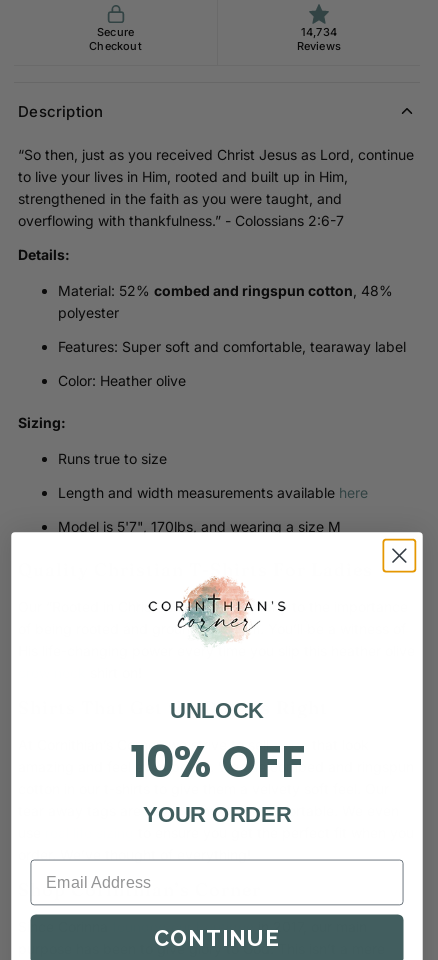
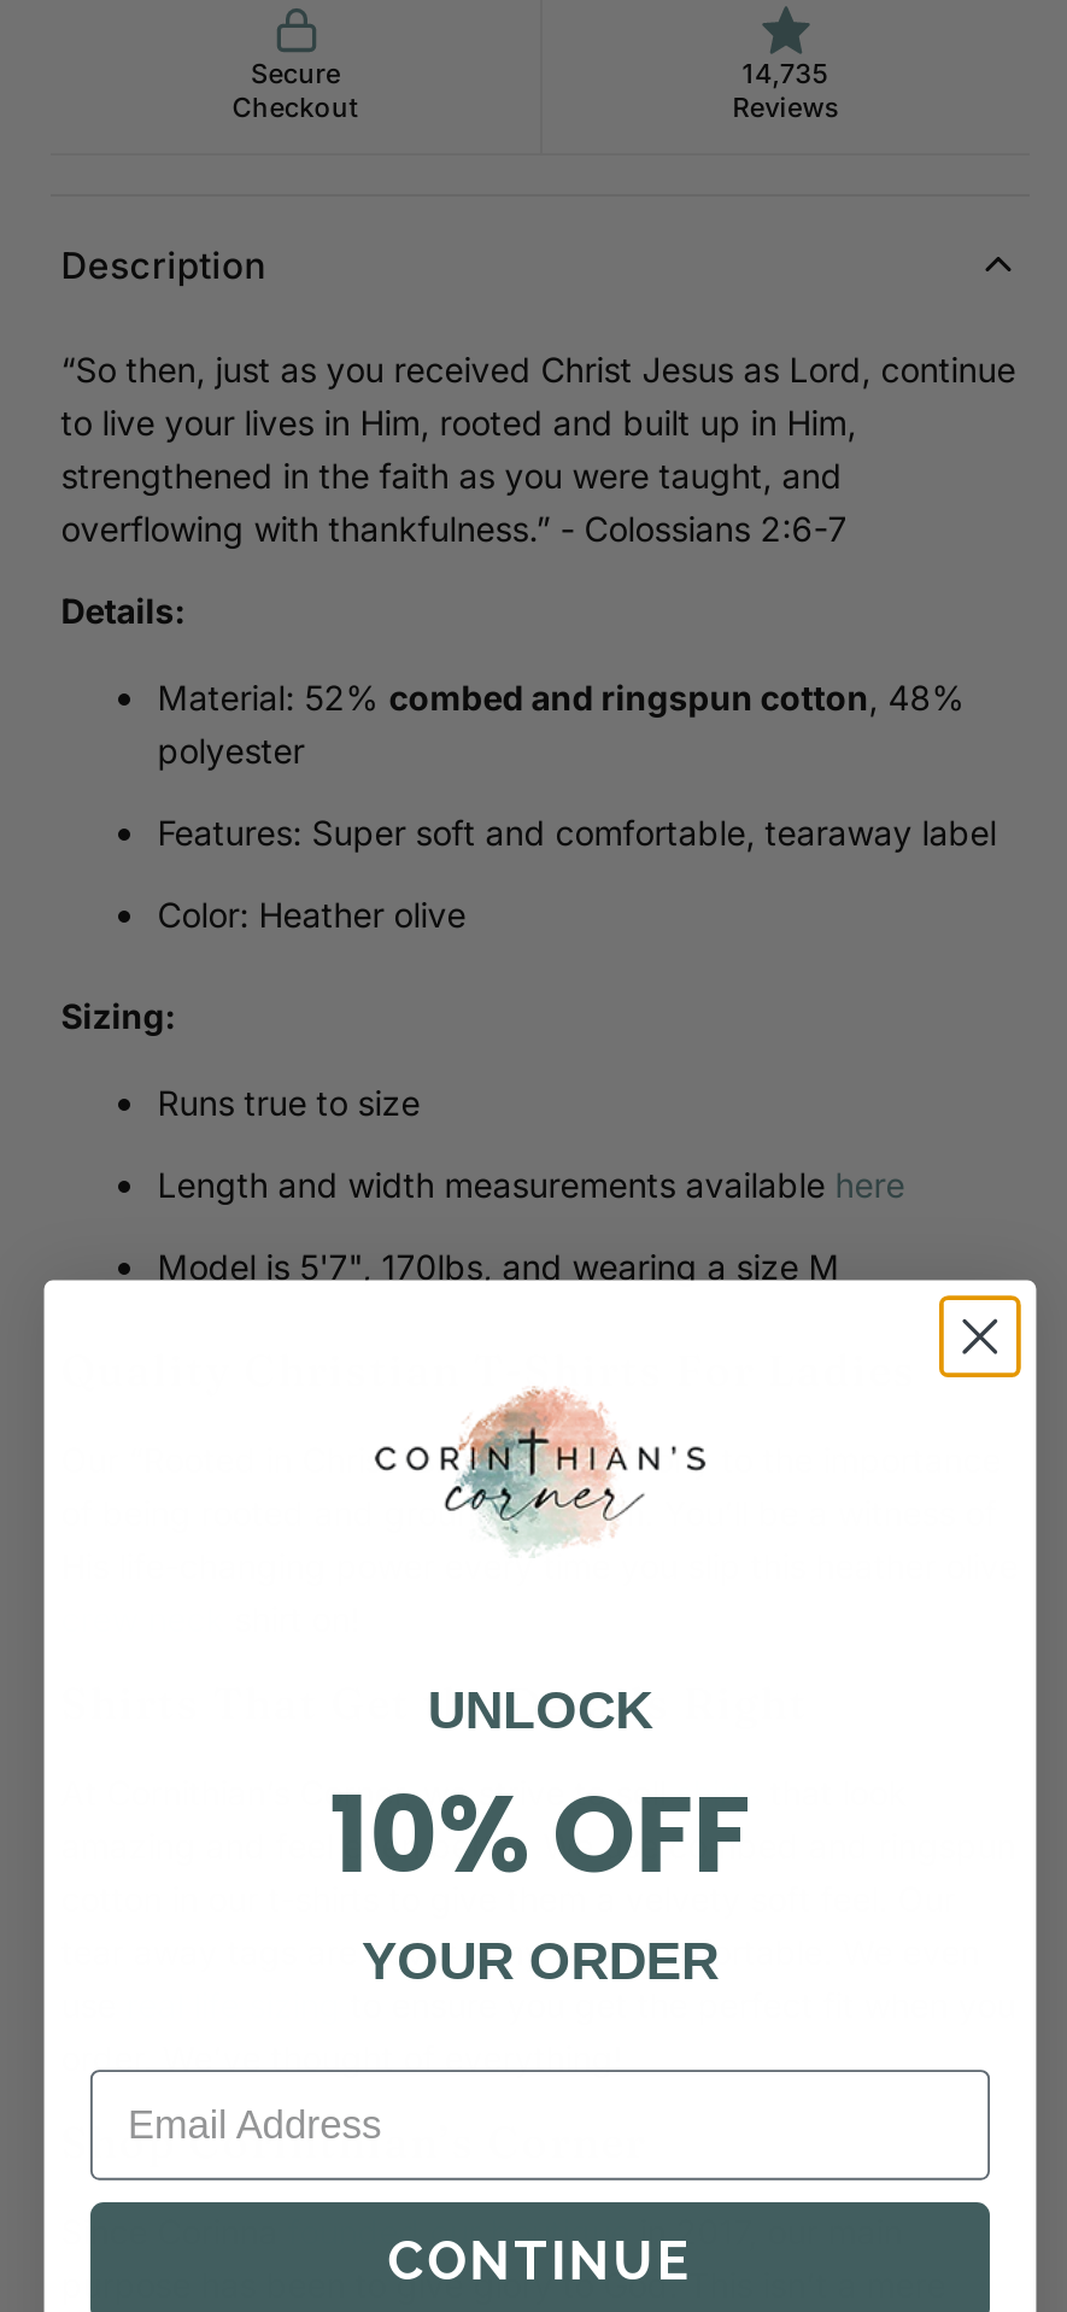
[301,25,337,39] 14,734 -> [742,56,829,89] 14,735

